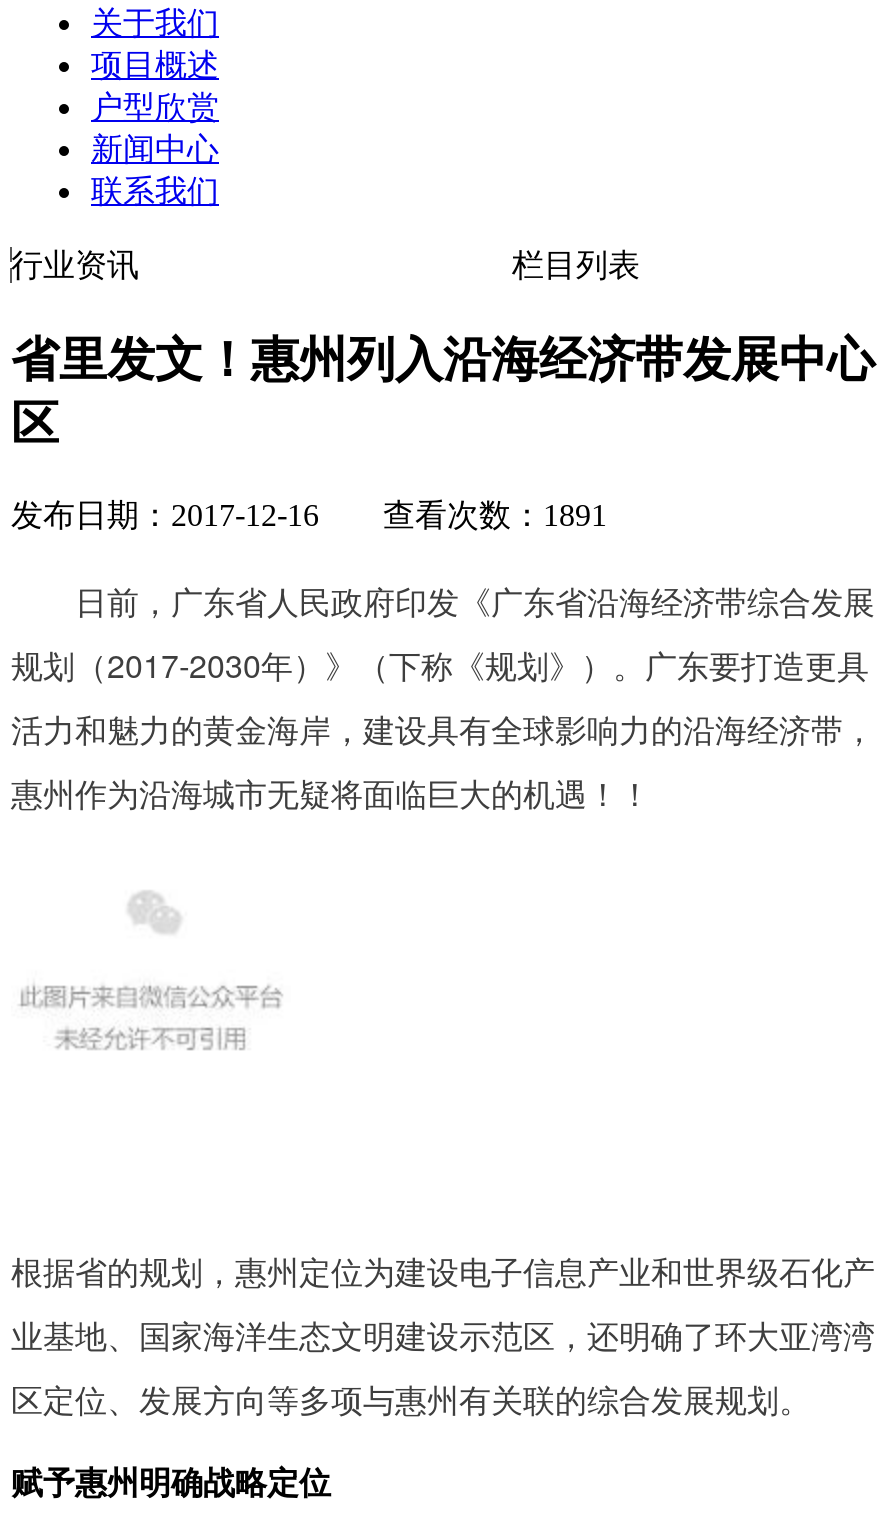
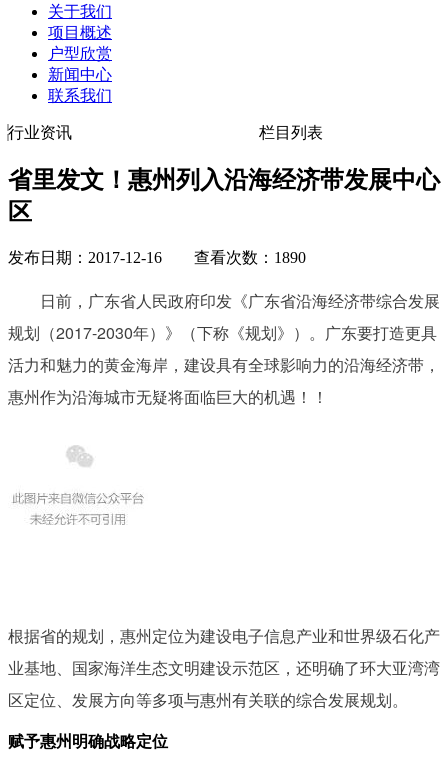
[11,498,607,532] 发布日期：2017-12-16 查看次数：1891 -> [8,249,306,266] 发布日期：2017-12-16 查看次数：1890

